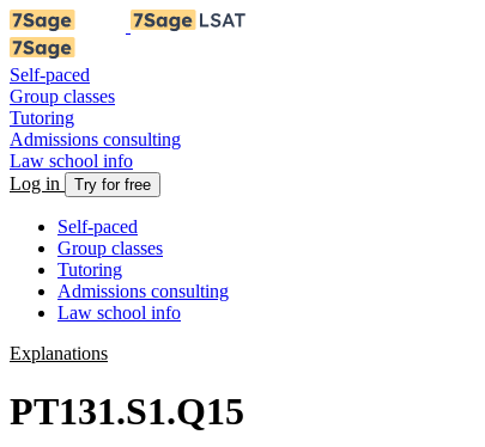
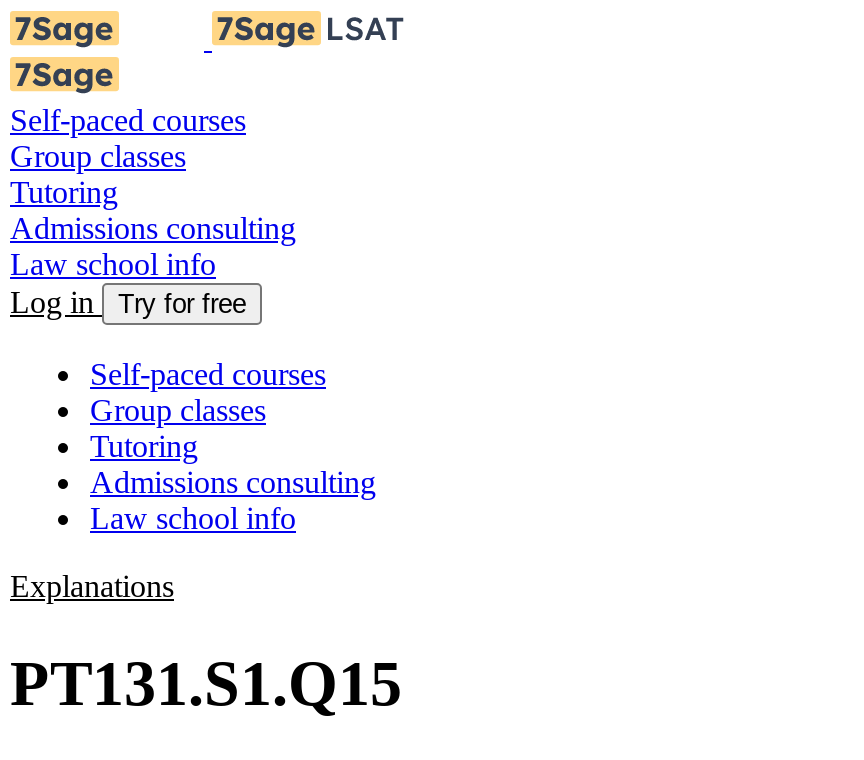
[10,65,90,85] Self-paced -> [10,103,246,137] Self-paced courses
[57,216,138,237] Self-paced -> [90,357,326,391] Self-paced courses

